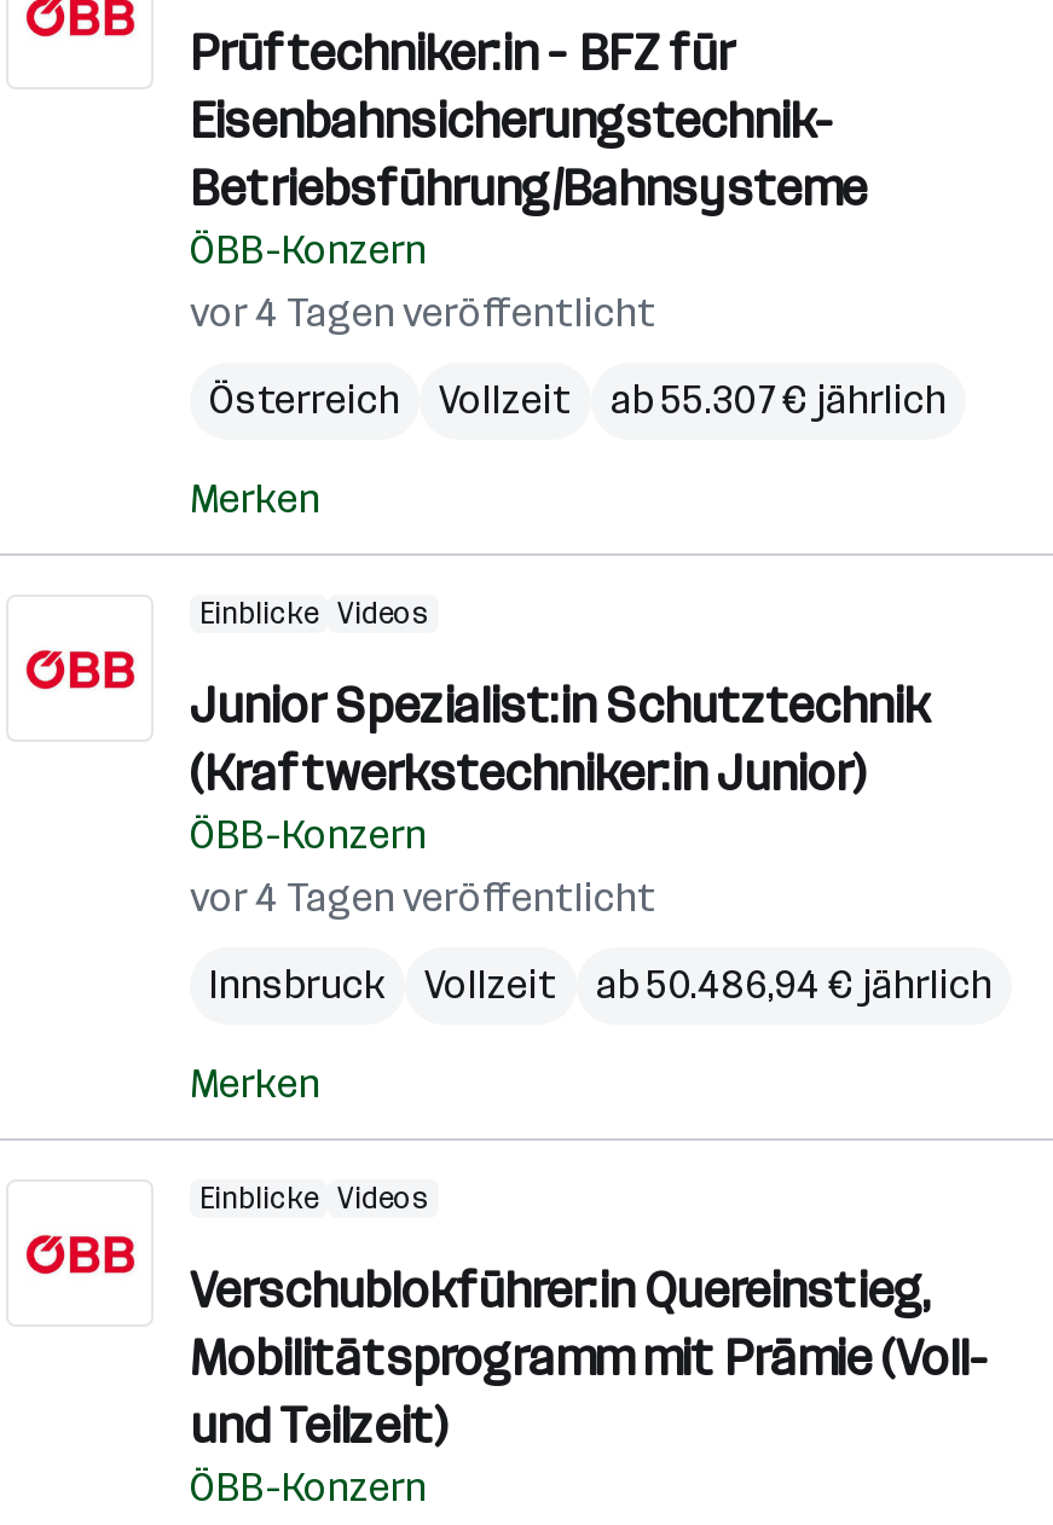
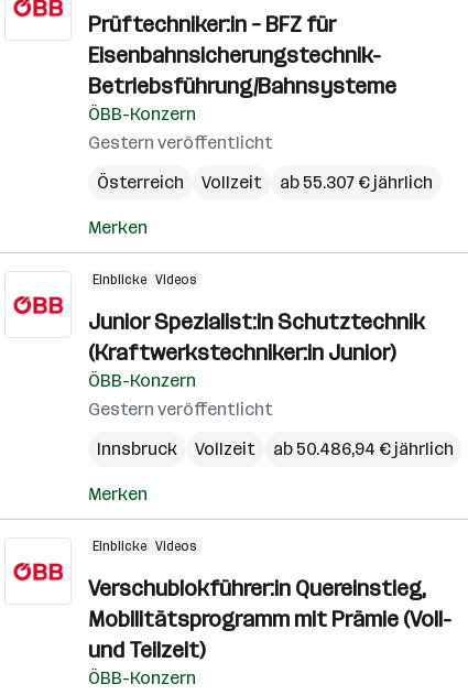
[190,290,656,336] vor 4 Tagen veröffentlicht -> [88,132,273,153] Gestern veröffentlicht
[190,875,656,921] vor 4 Tagen veröffentlicht -> [88,399,273,420] Gestern veröffentlicht

